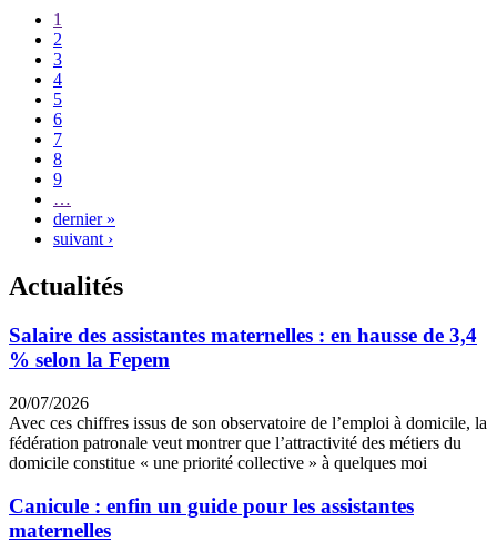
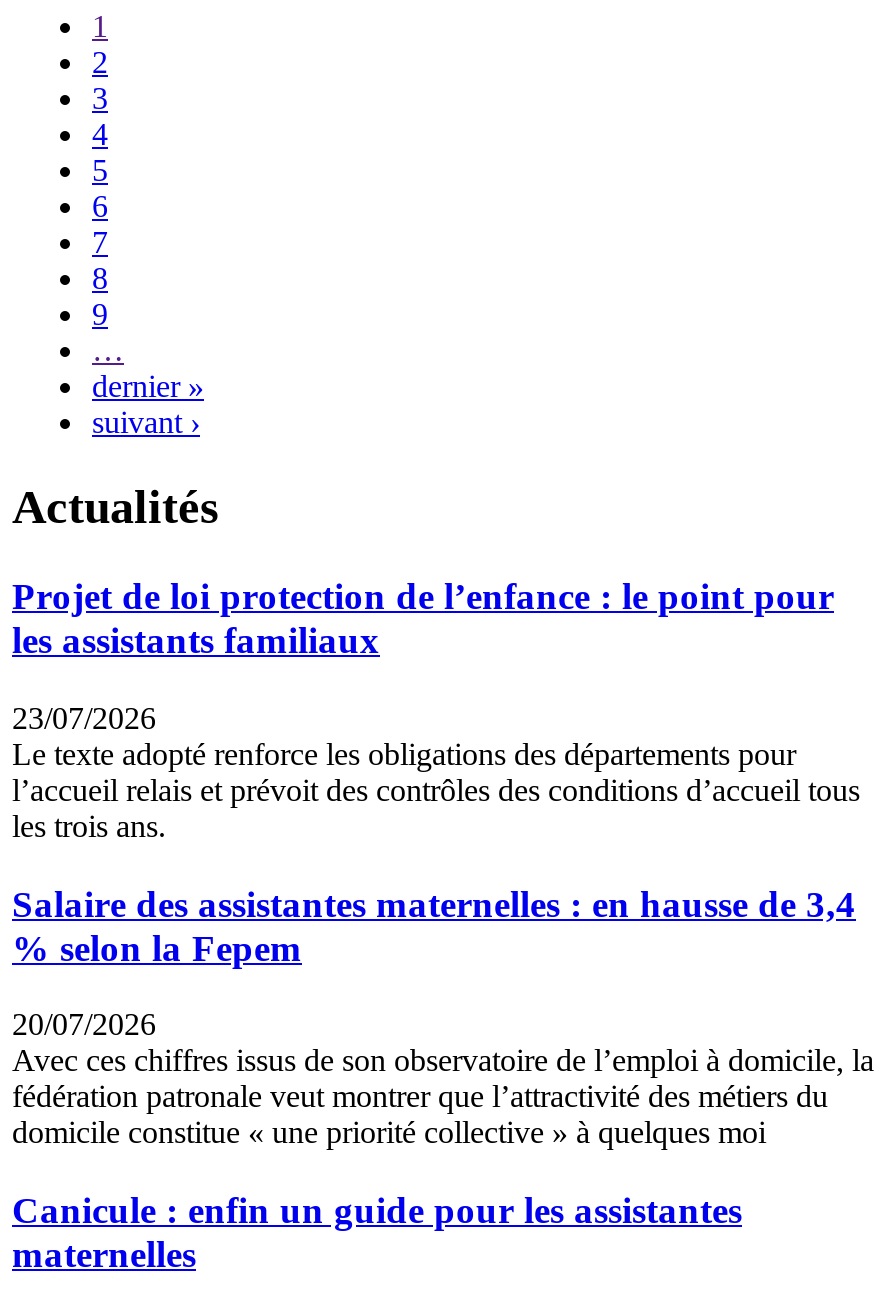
none -> [12,575,860,843] Projet de loi protection de l’enfance : le point pour | les assistants familiaux | 23/07/2026 | Le texte adopté renforce les obligations des départements pour | l’accueil relais et prévoit des contrôles des conditions d’accueil tous | les trois ans.

